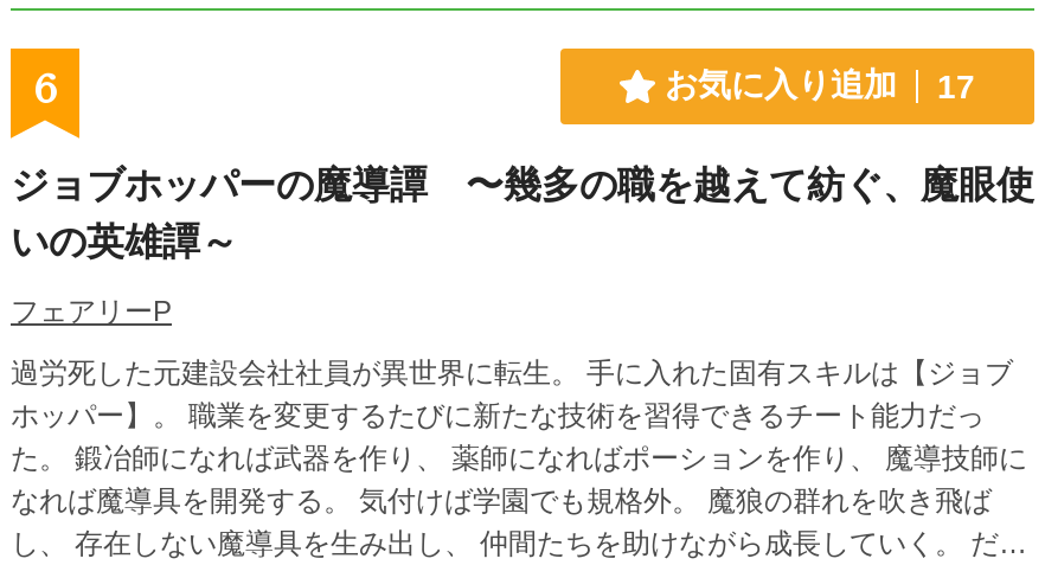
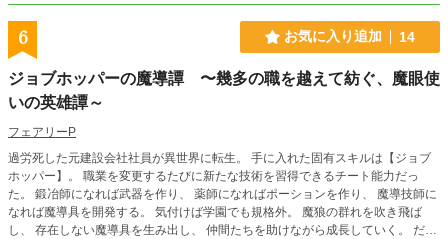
[665,65,975,105] お気に入り追加 17 -> [284,28,415,45] お気に入り追加 14

